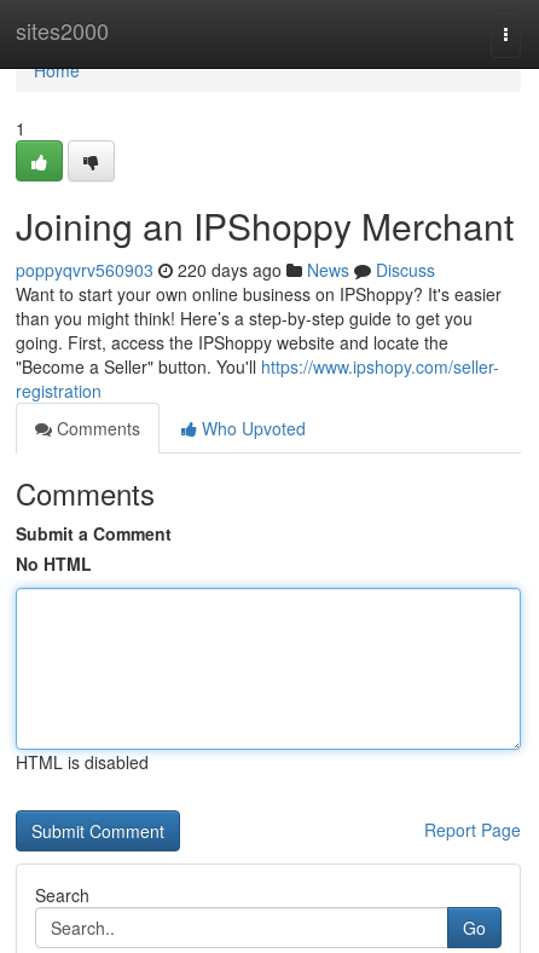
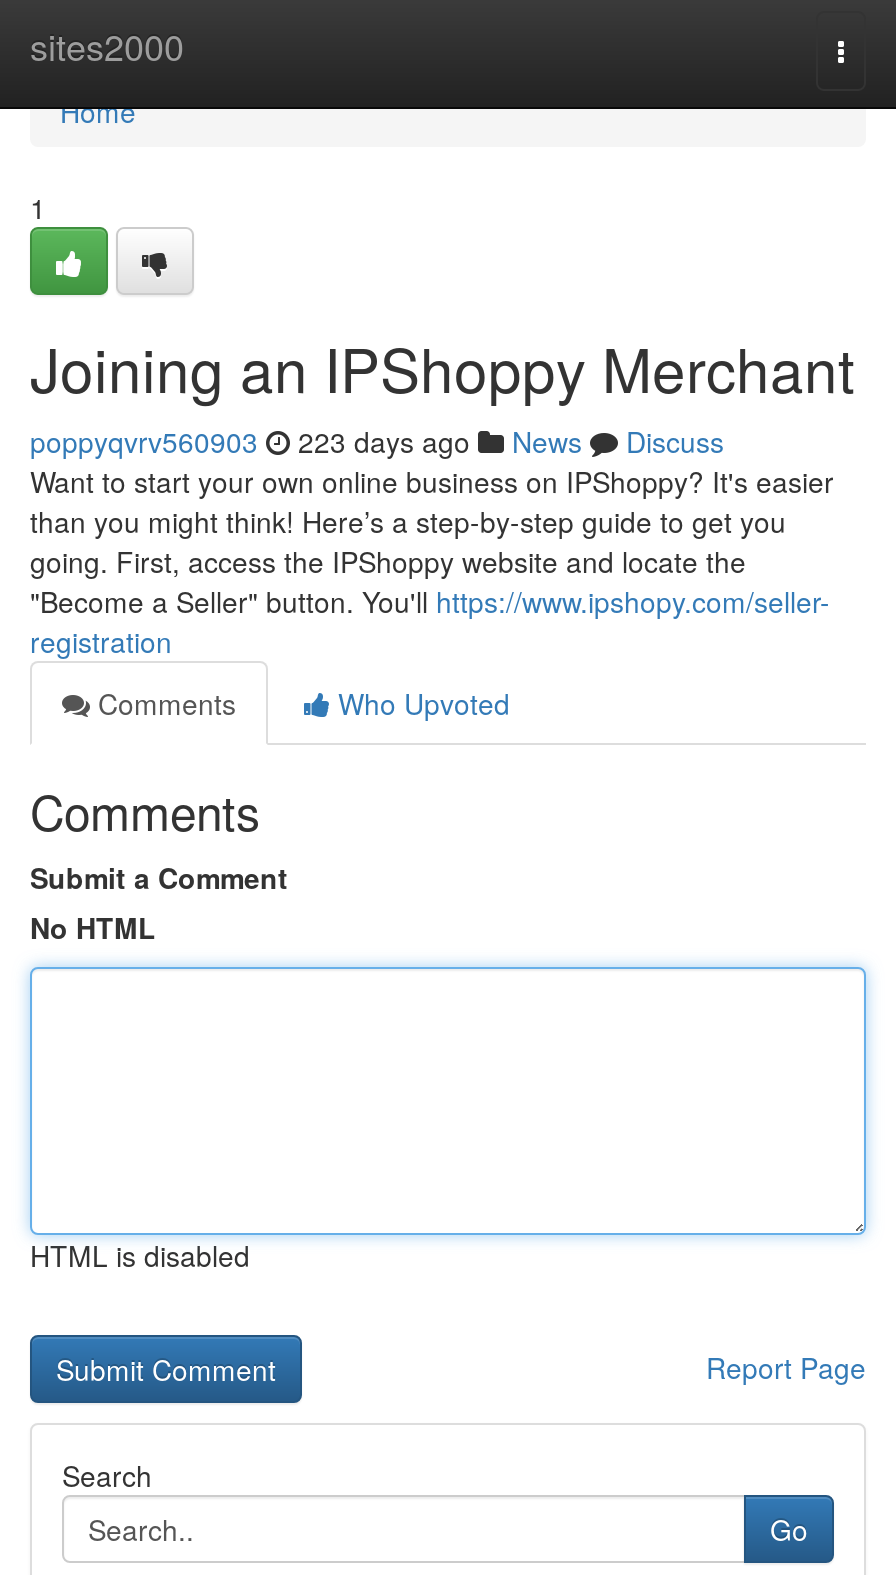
[16,258,435,282] poppyqvrv560903 220 days ago News Discuss -> [30,421,724,461] poppyqvrv560903 223 days ago News Discuss

